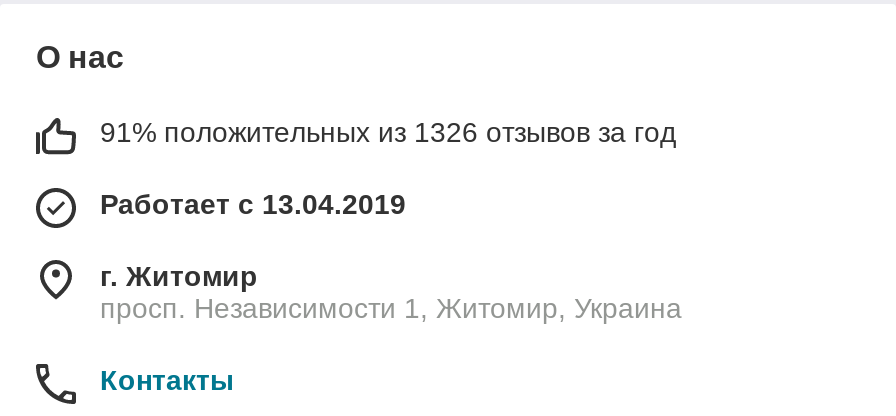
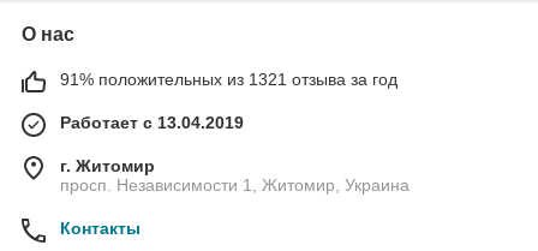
[100,117,676,149] 91% положительных из 1326 отзывов за год -> [60,70,397,89] 91% положительных из 1321 отзыва за год

